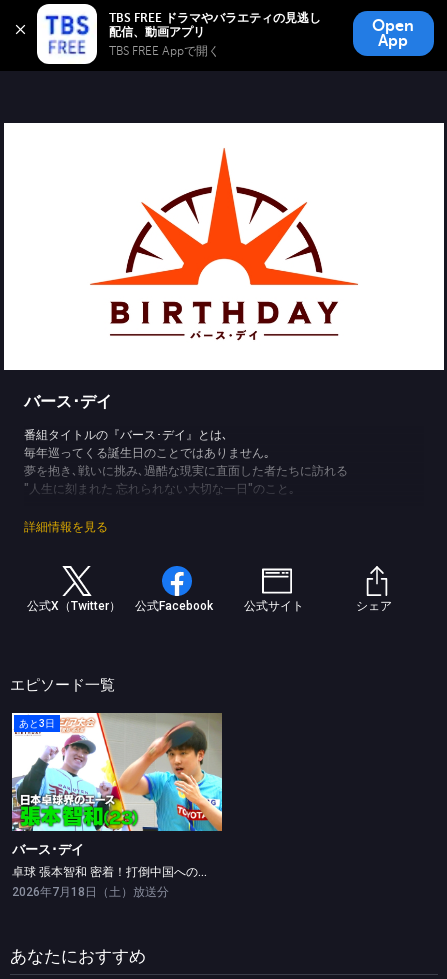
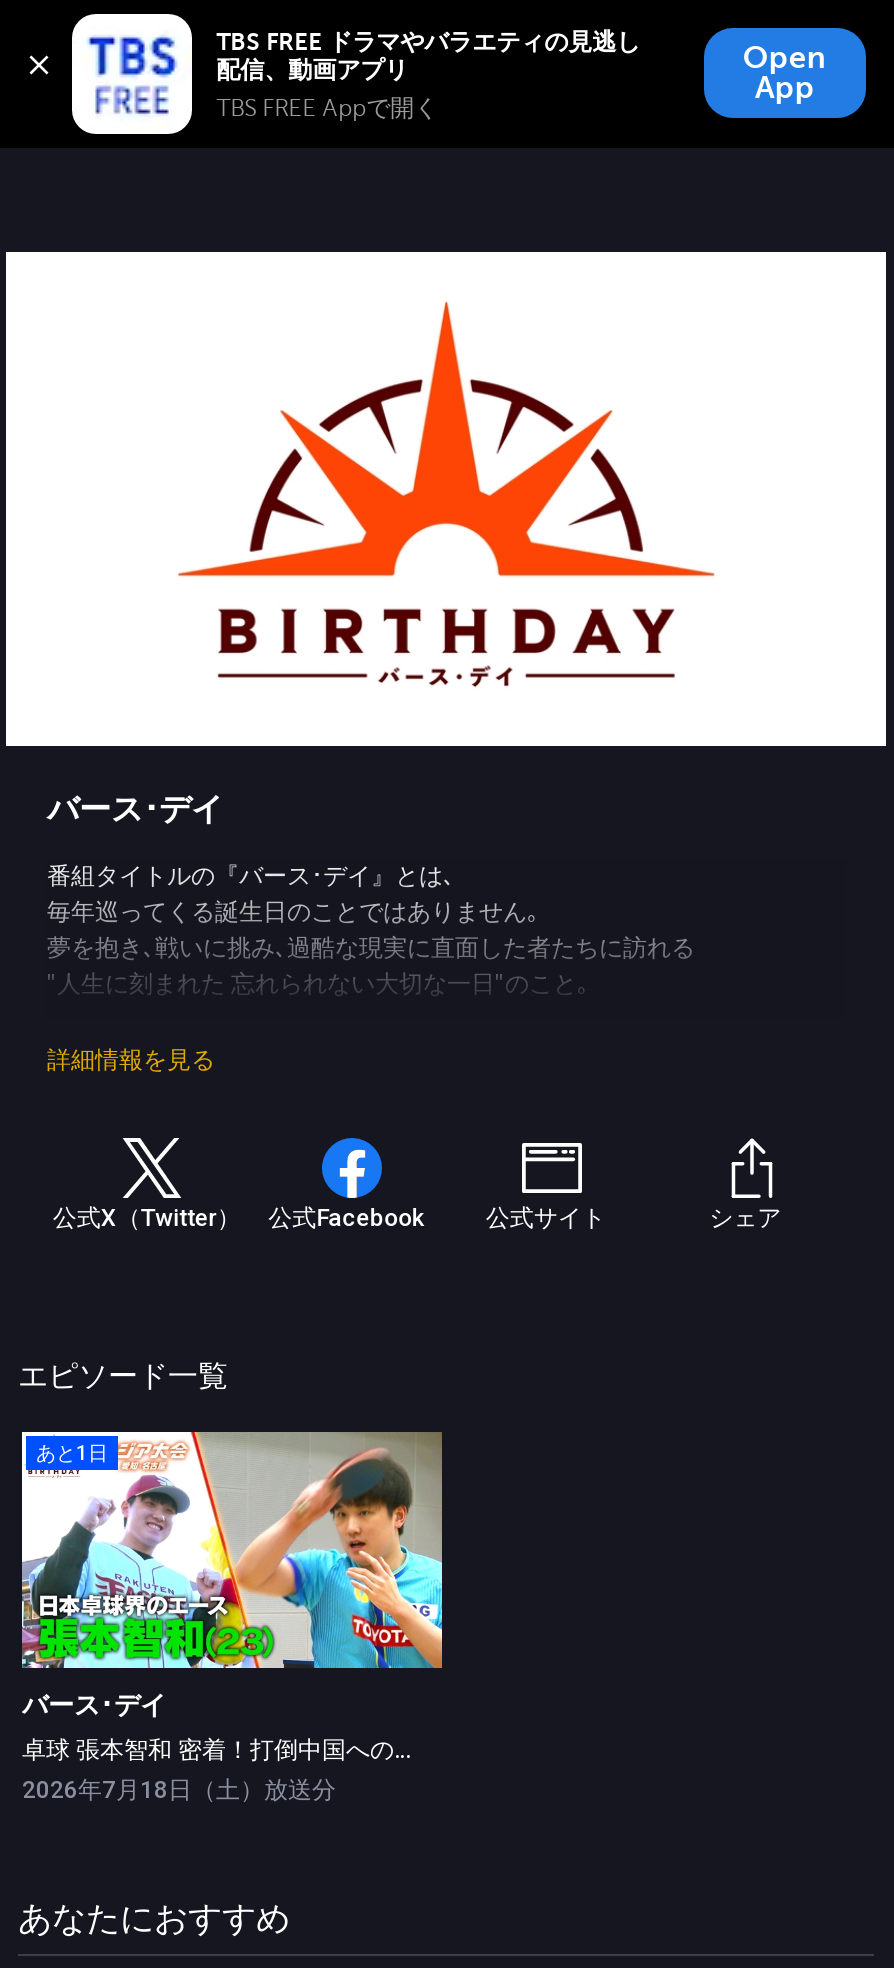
[19,718,55,729] あと3日 -> [36,1443,108,1465] あと1日

